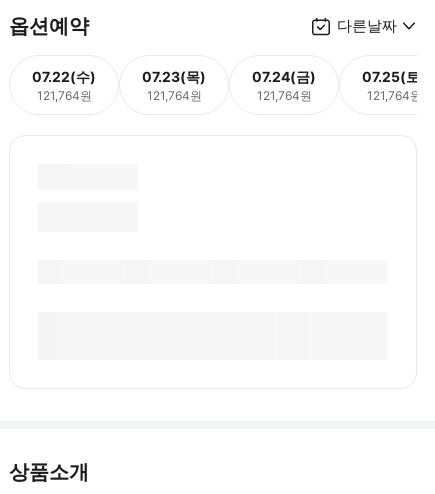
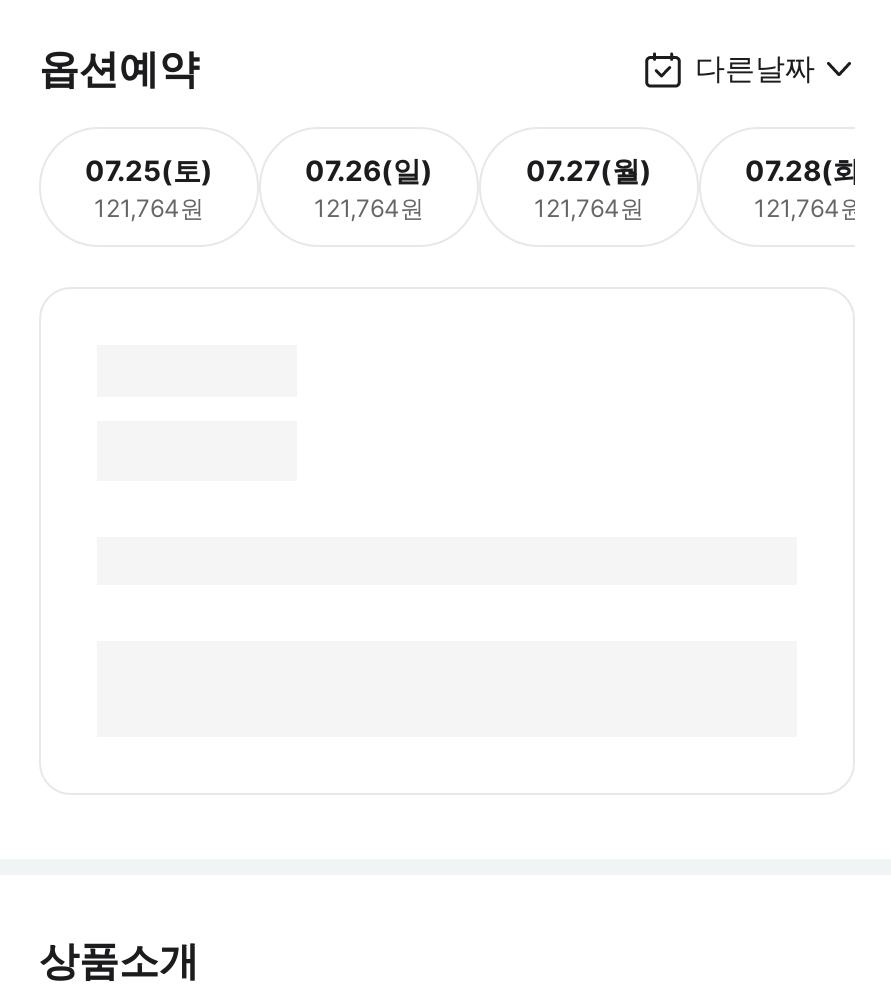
[32,67,96,84] 07.22(수) -> [85,152,213,186] 07.25(토)
[142,67,206,84] 07.23(목) -> [305,152,433,186] 07.26(일)
[252,67,316,84] 07.24(금) -> [526,152,652,186] 07.27(월)
[362,67,426,84] 07.25(토) -> [745,152,873,186] 07.28(화)

